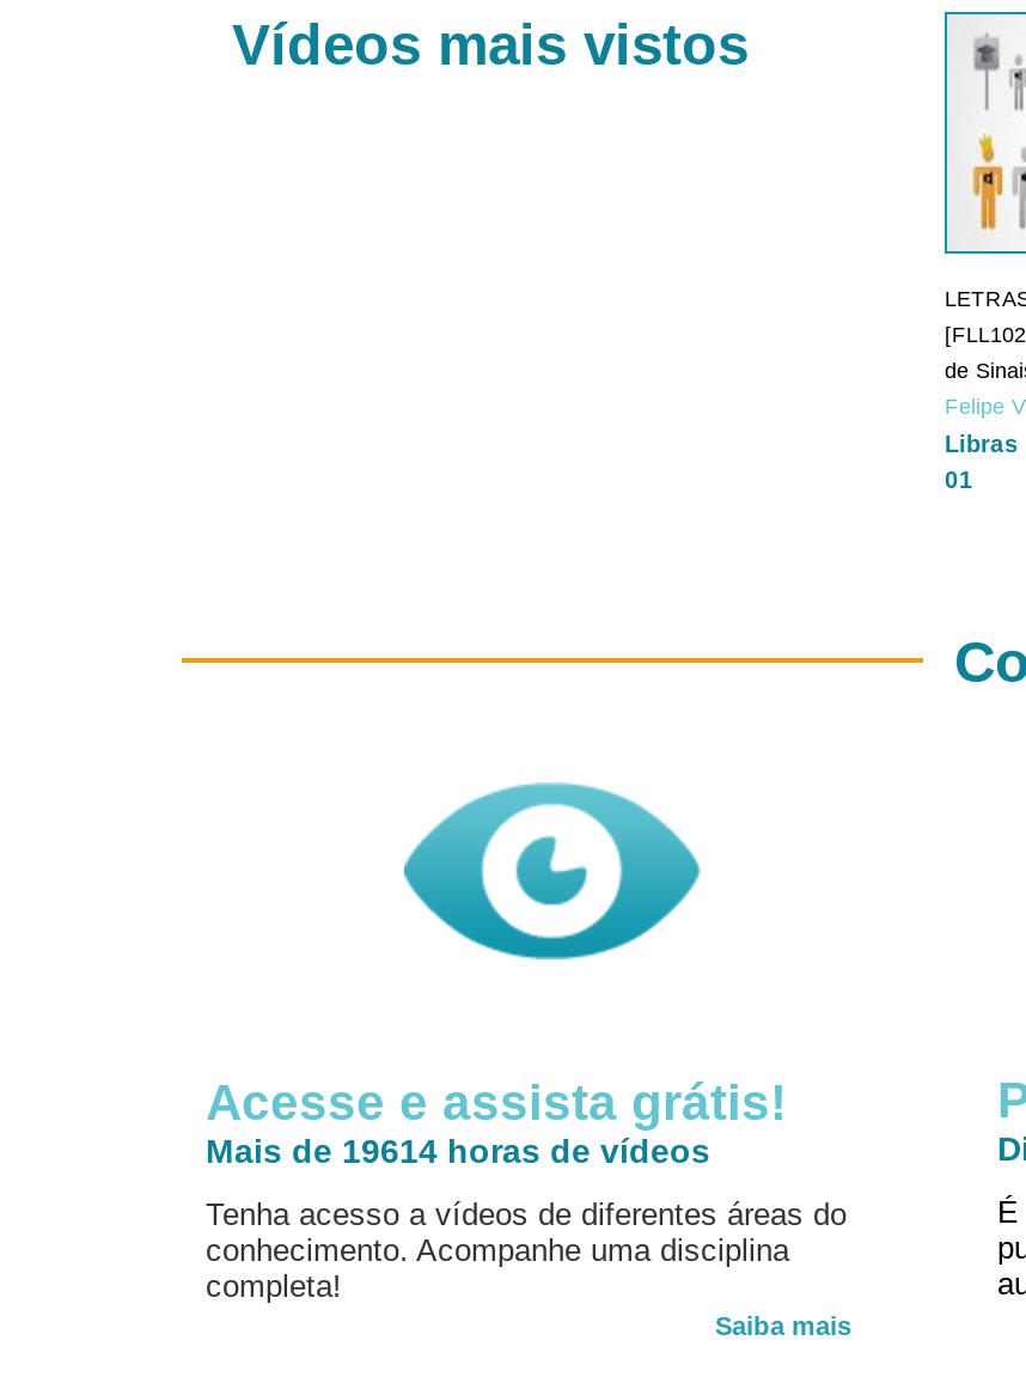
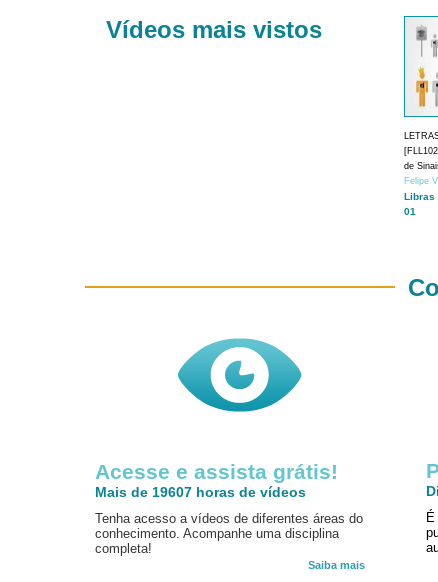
[206,1132,710,1170] Mais de 19614 horas de vídeos -> [95,484,306,500] Mais de 19607 horas de vídeos

